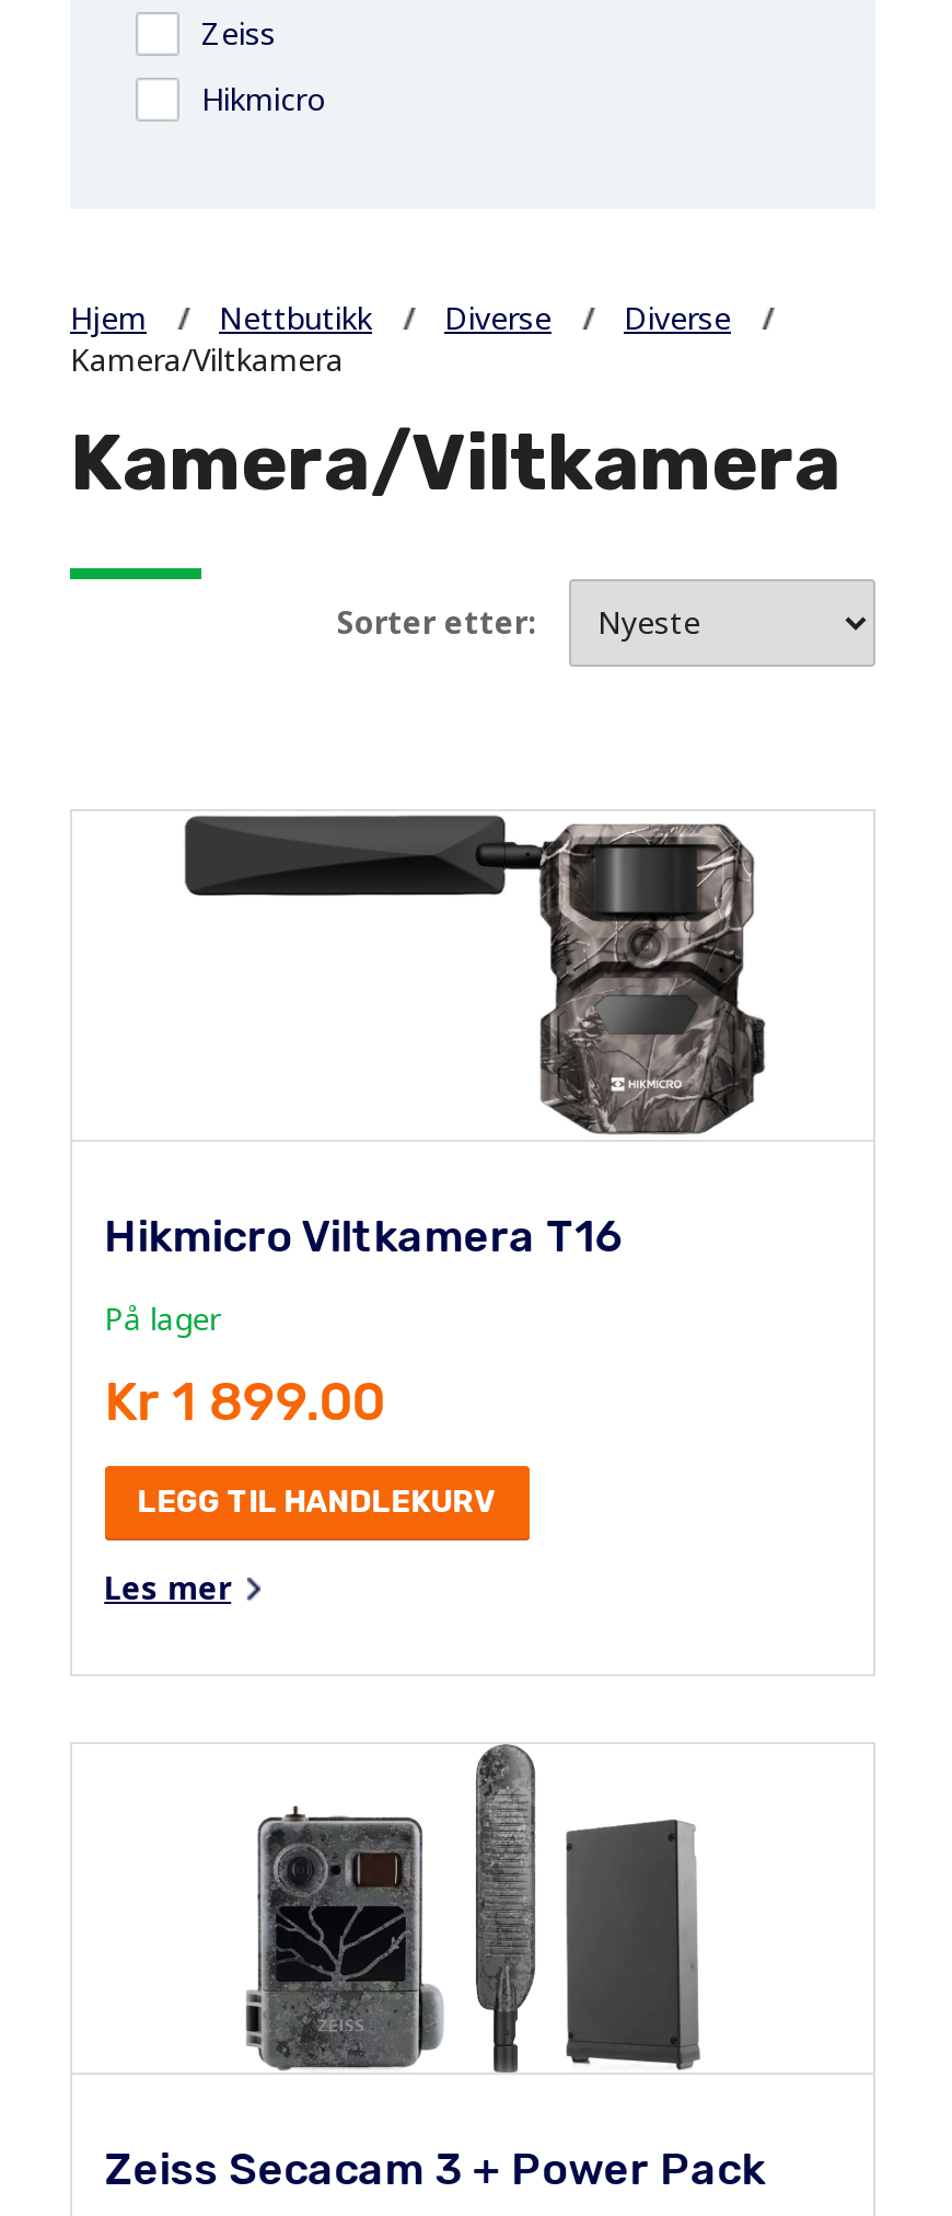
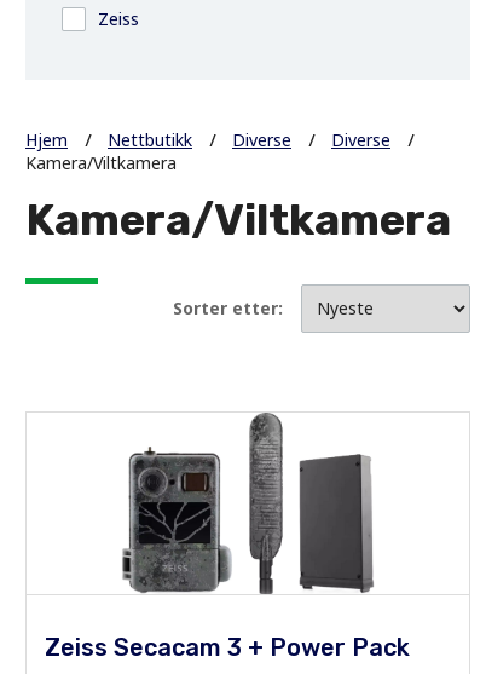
[201,77,326,119] Hikmicro -> none
[104,813,766,1608] [image] | Hikmicro Viltkamera T16 | På lager | Kr 1 899.00 | LEGG TIL HANDLEKURV | Les mer -> none

